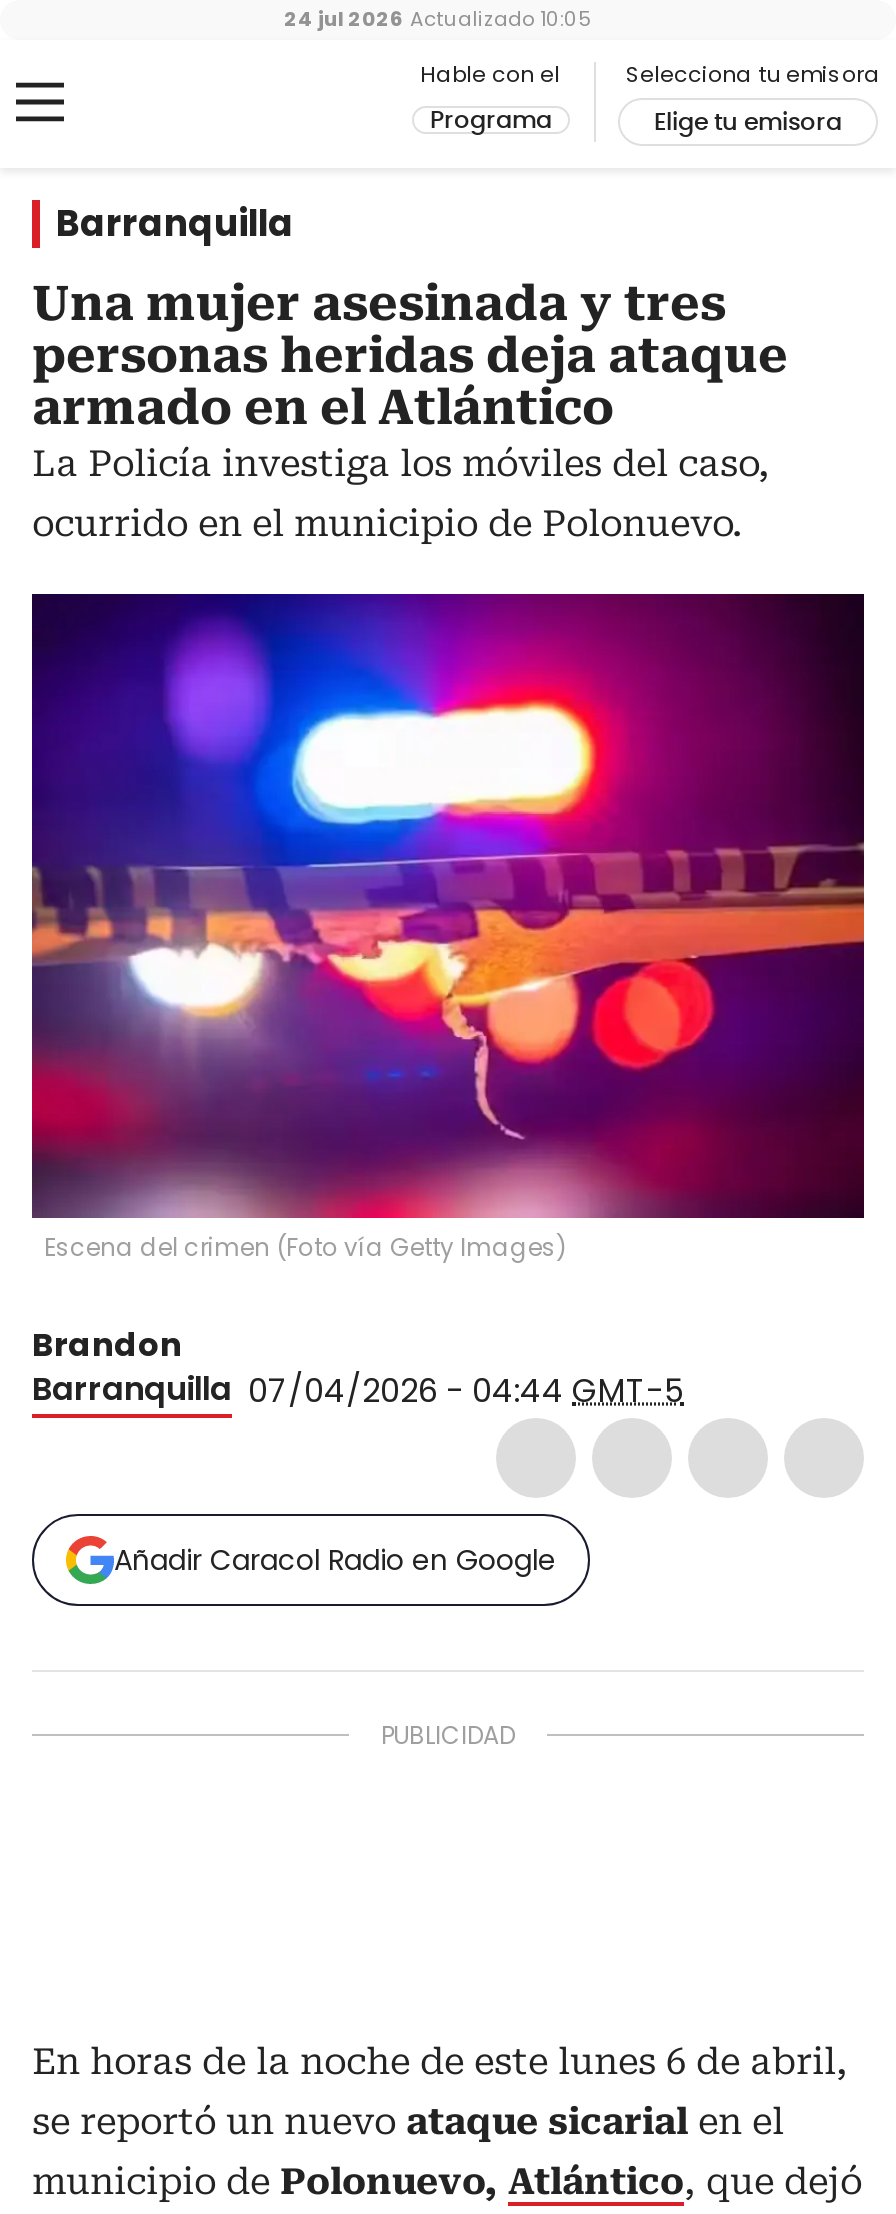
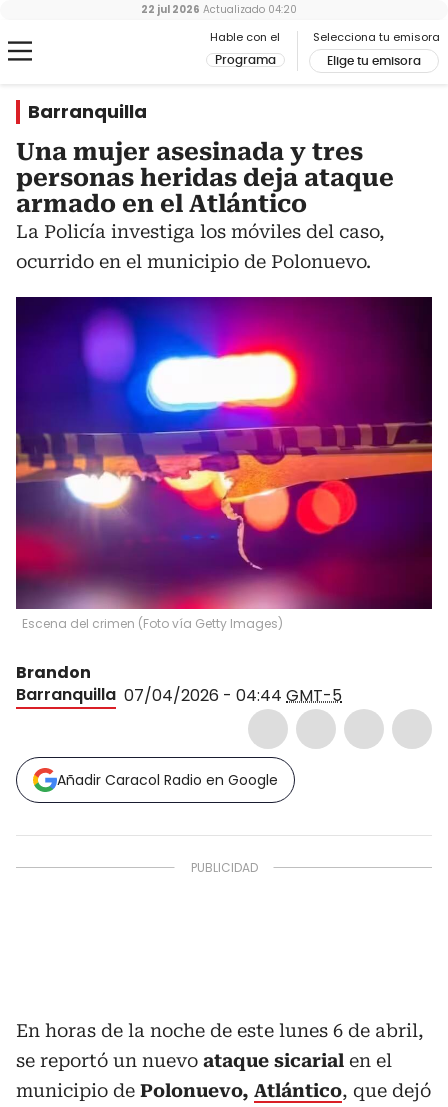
[284,4,592,34] 24 jul 2026 Actualizado 10:05 -> [141,2,297,17] 22 jul 2026 Actualizado 04:20

